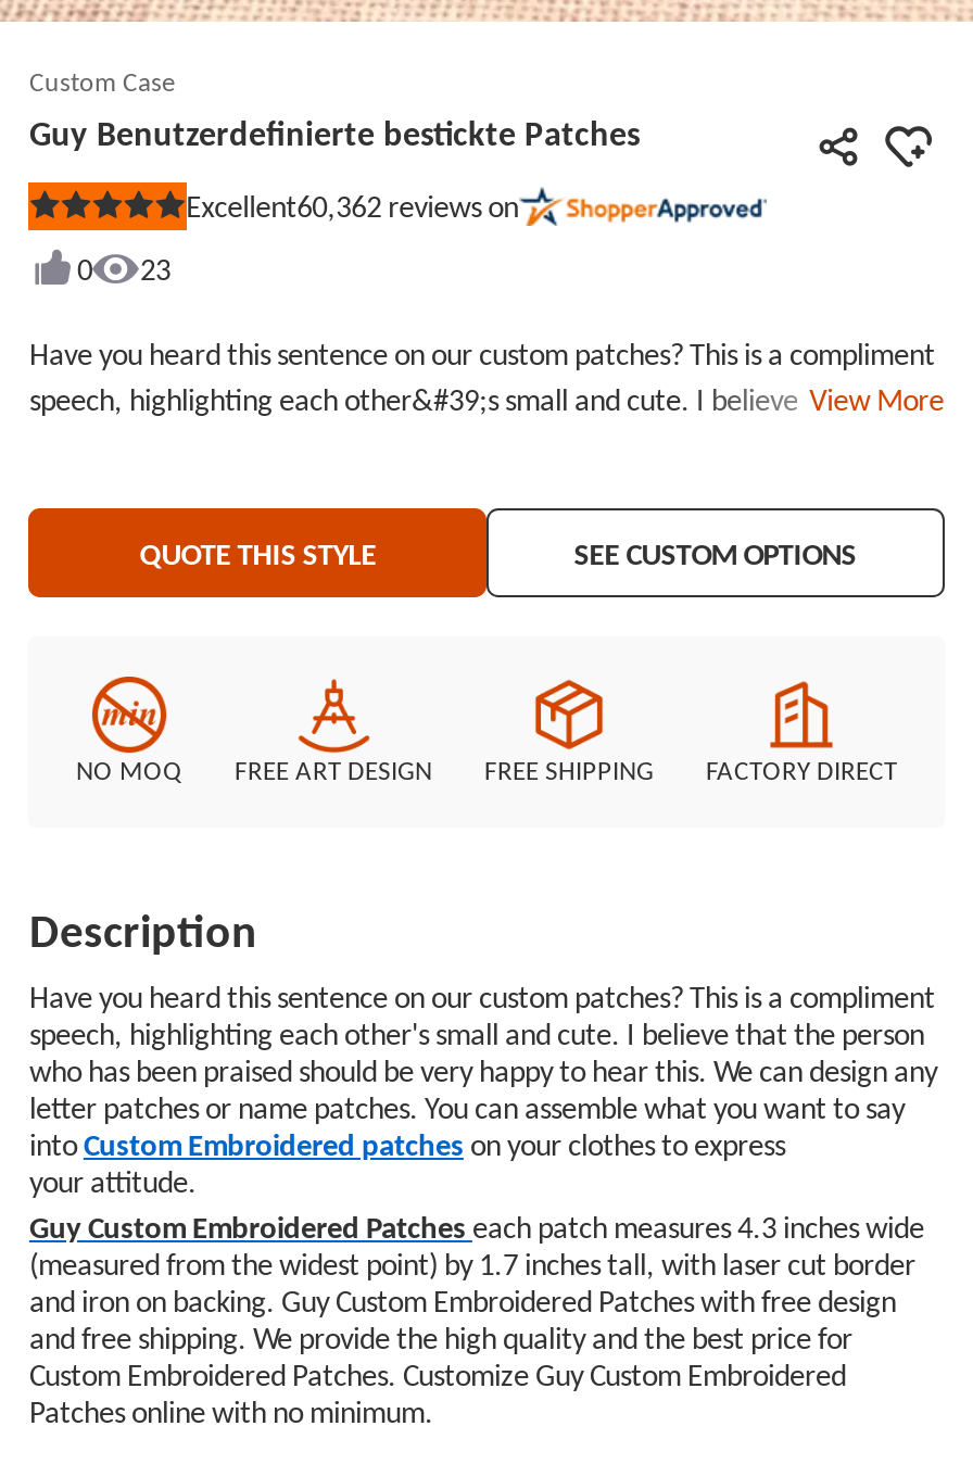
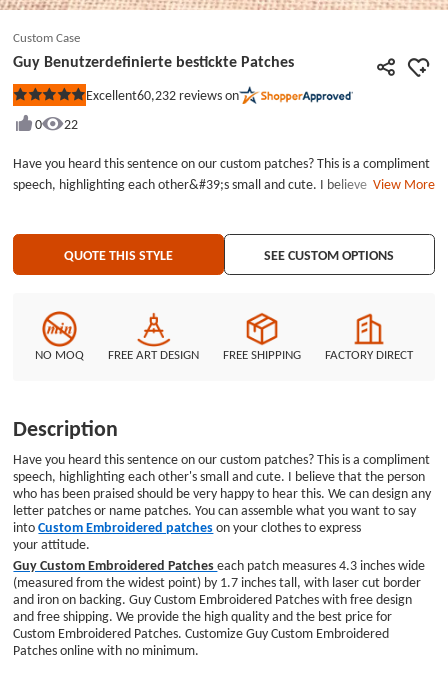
[186,186,518,226] Excellent60,362 reviews on -> [86,86,239,104] Excellent60,232 reviews on
[140,250,170,289] 23 -> [64,115,78,133] 22

